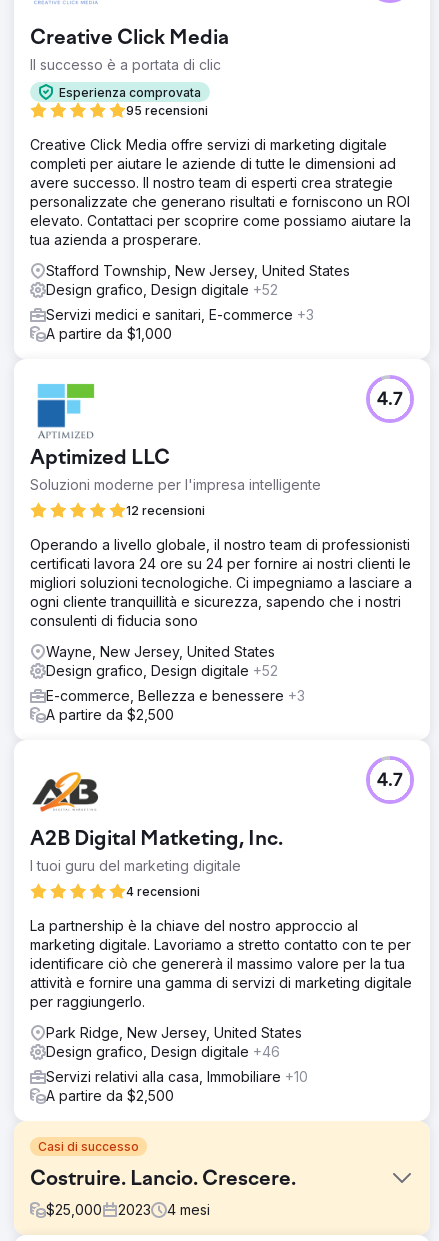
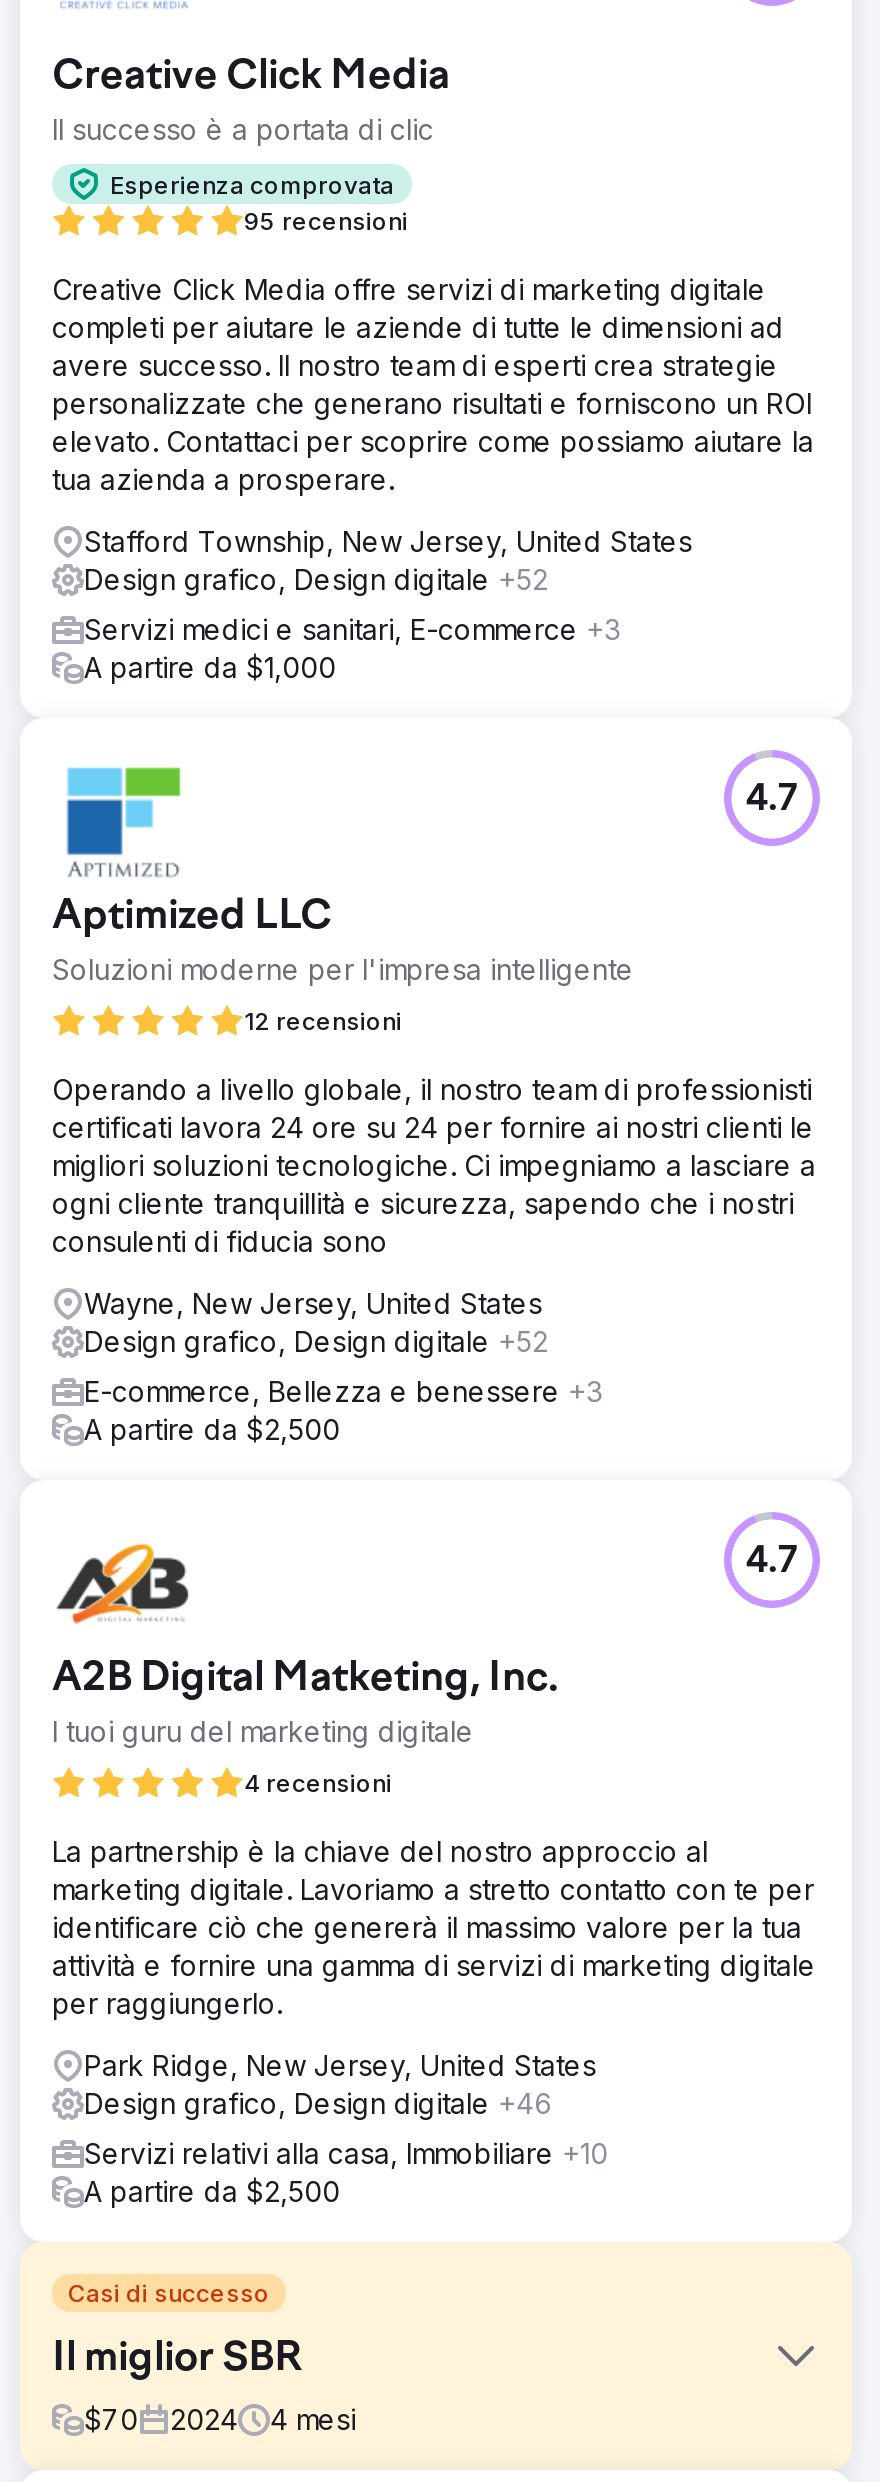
[30,1169,296,1191] Costruire. Lancio. Crescere. -> [52,2338,302,2382] Il miglior SBR
[46,1201,151,1218] $25,000 | 2023 -> [84,2402,238,2436] $70 | 2024

